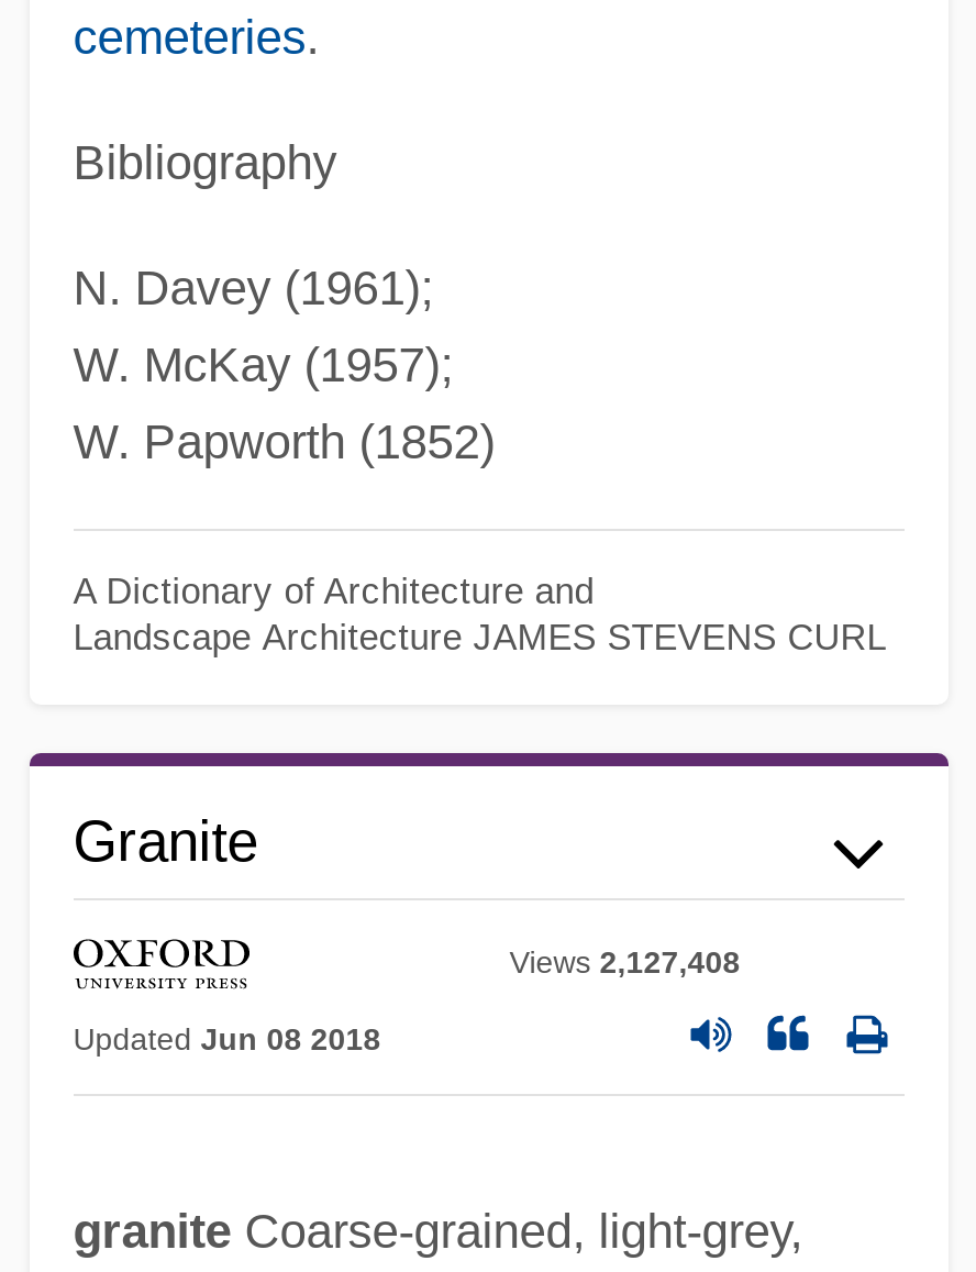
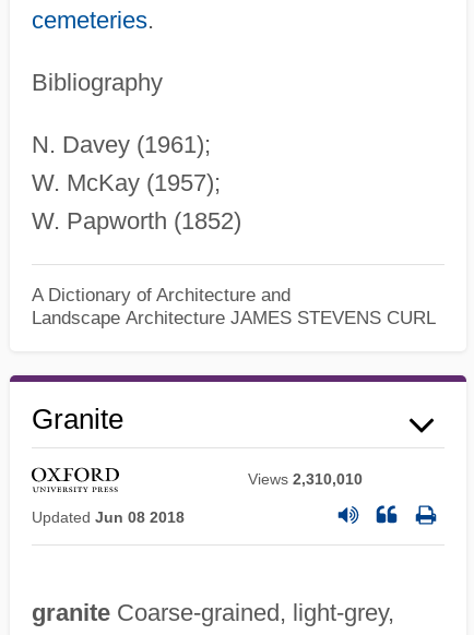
[509,945,740,980] Views 2,127,408 -> [248,471,363,488] Views 2,310,010

